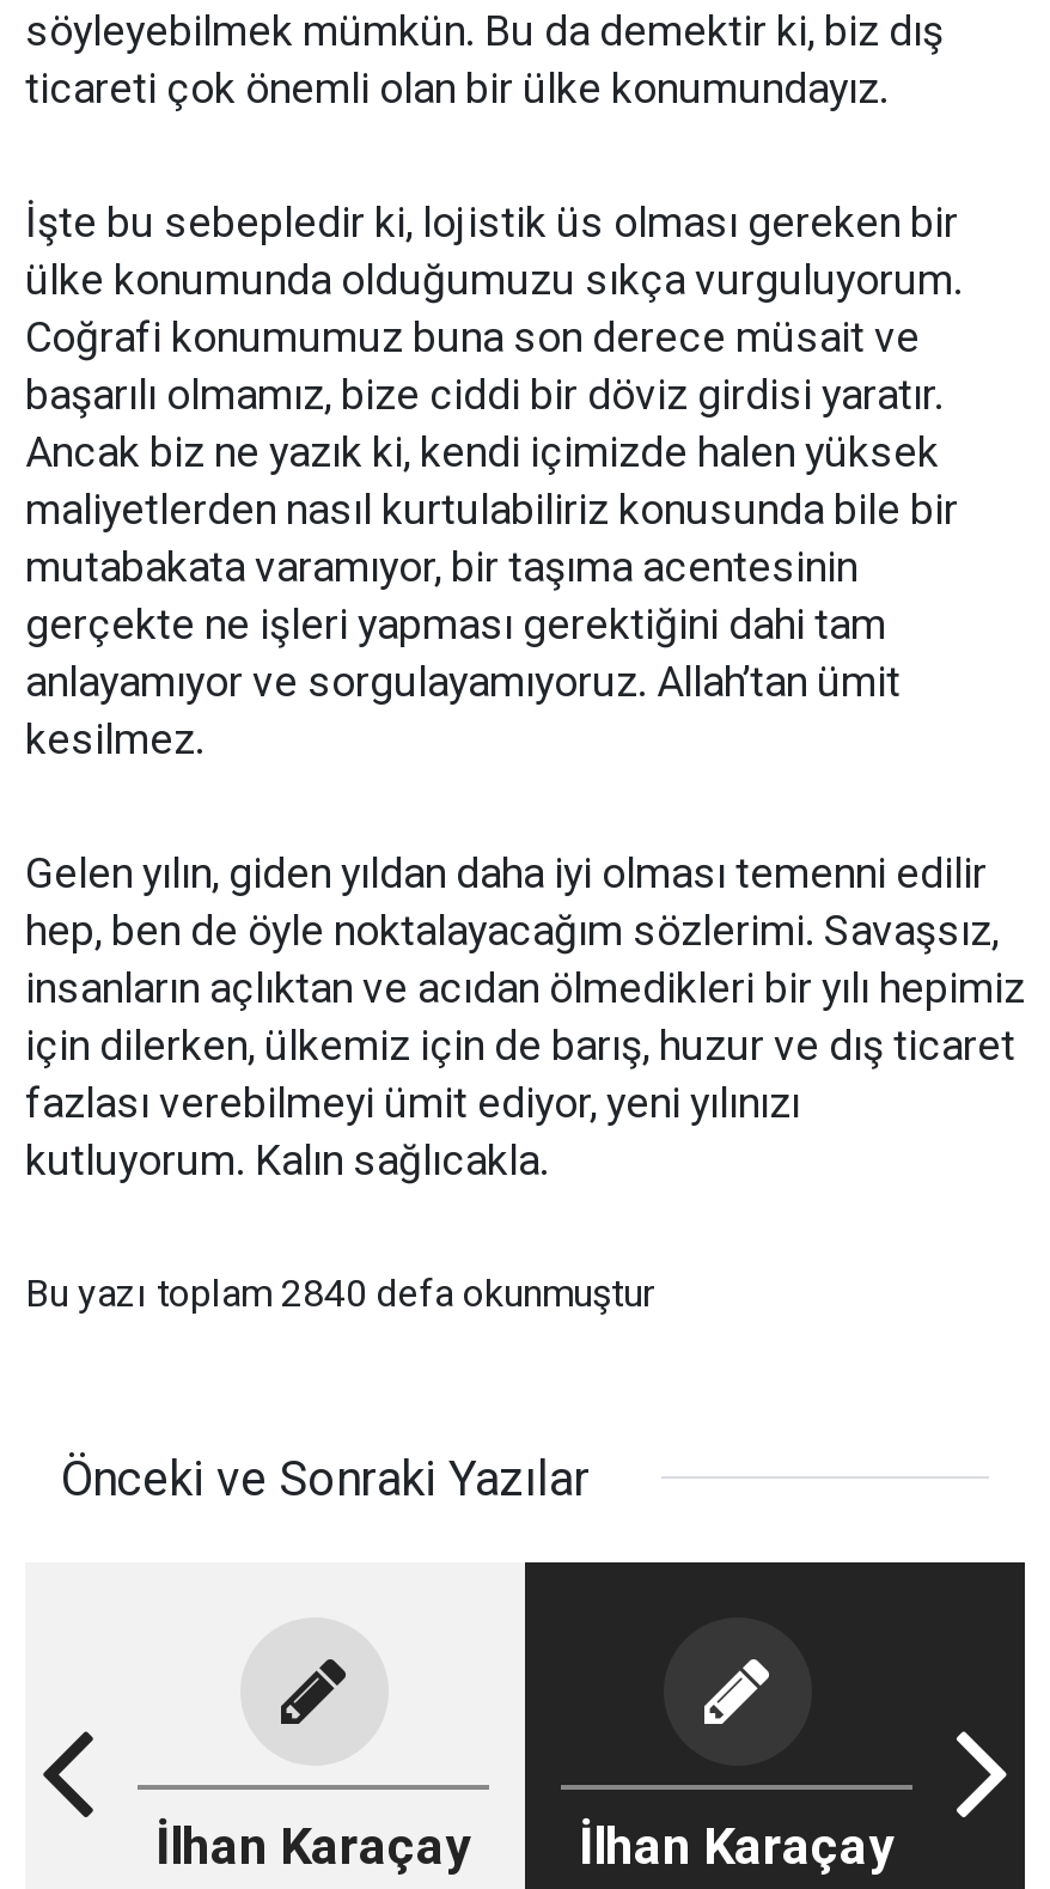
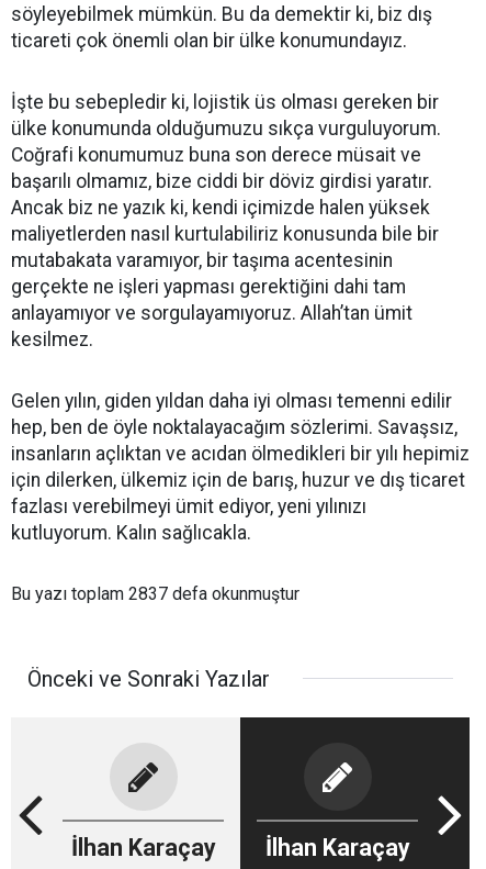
[25,1270,654,1315] Bu yazı toplam 2840 defa okunmuştur -> [11,583,299,604] Bu yazı toplam 2837 defa okunmuştur

